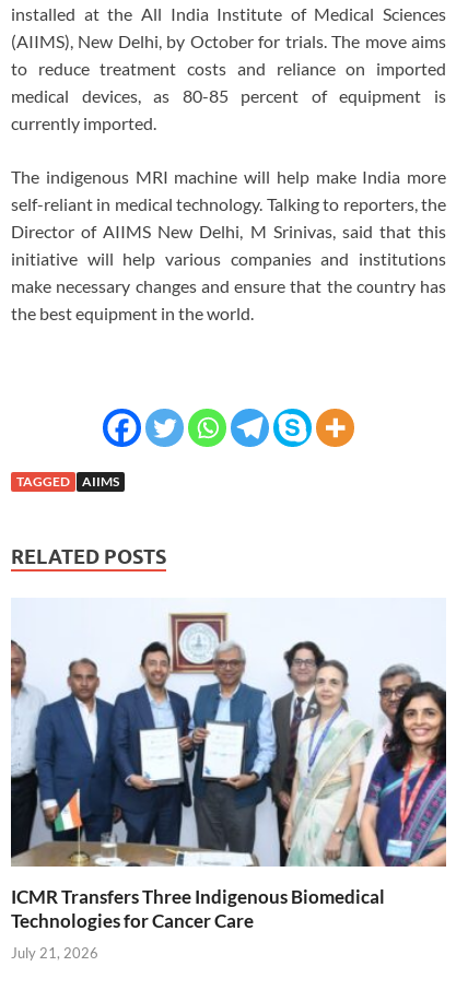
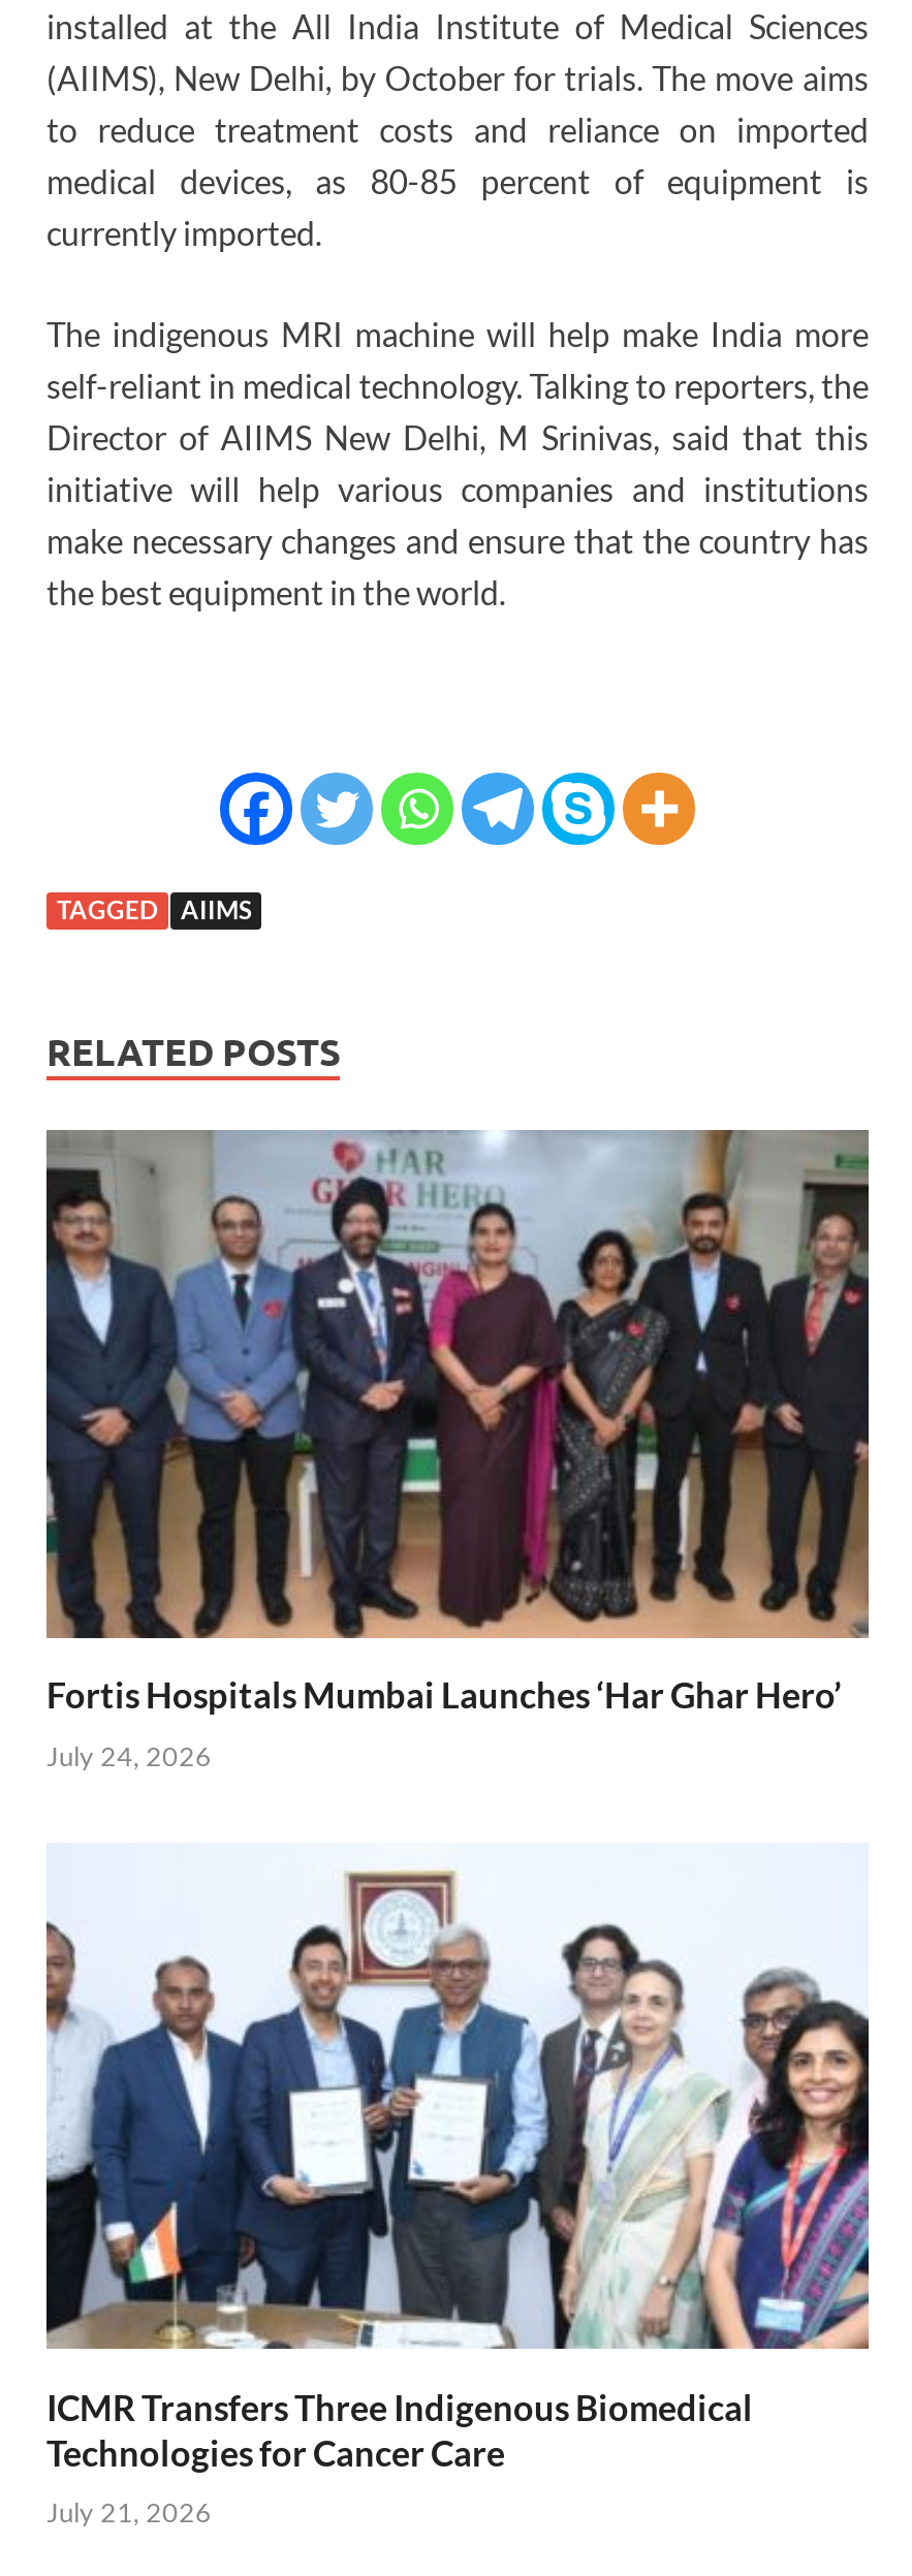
none -> [44,1128,871,1772] [image] | Fortis Hospitals Mumbai Launches ‘Har Ghar Hero’ | July 24, 2026

